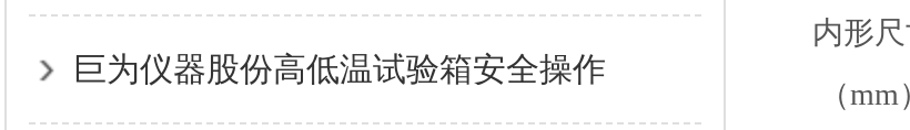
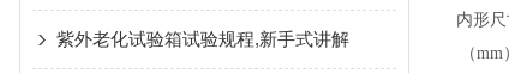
[73,50,606,87] 巨为仪器股份高低温试验箱安全操作 -> [56,29,349,49] 紫外老化试验箱试验规程,新手式讲解

